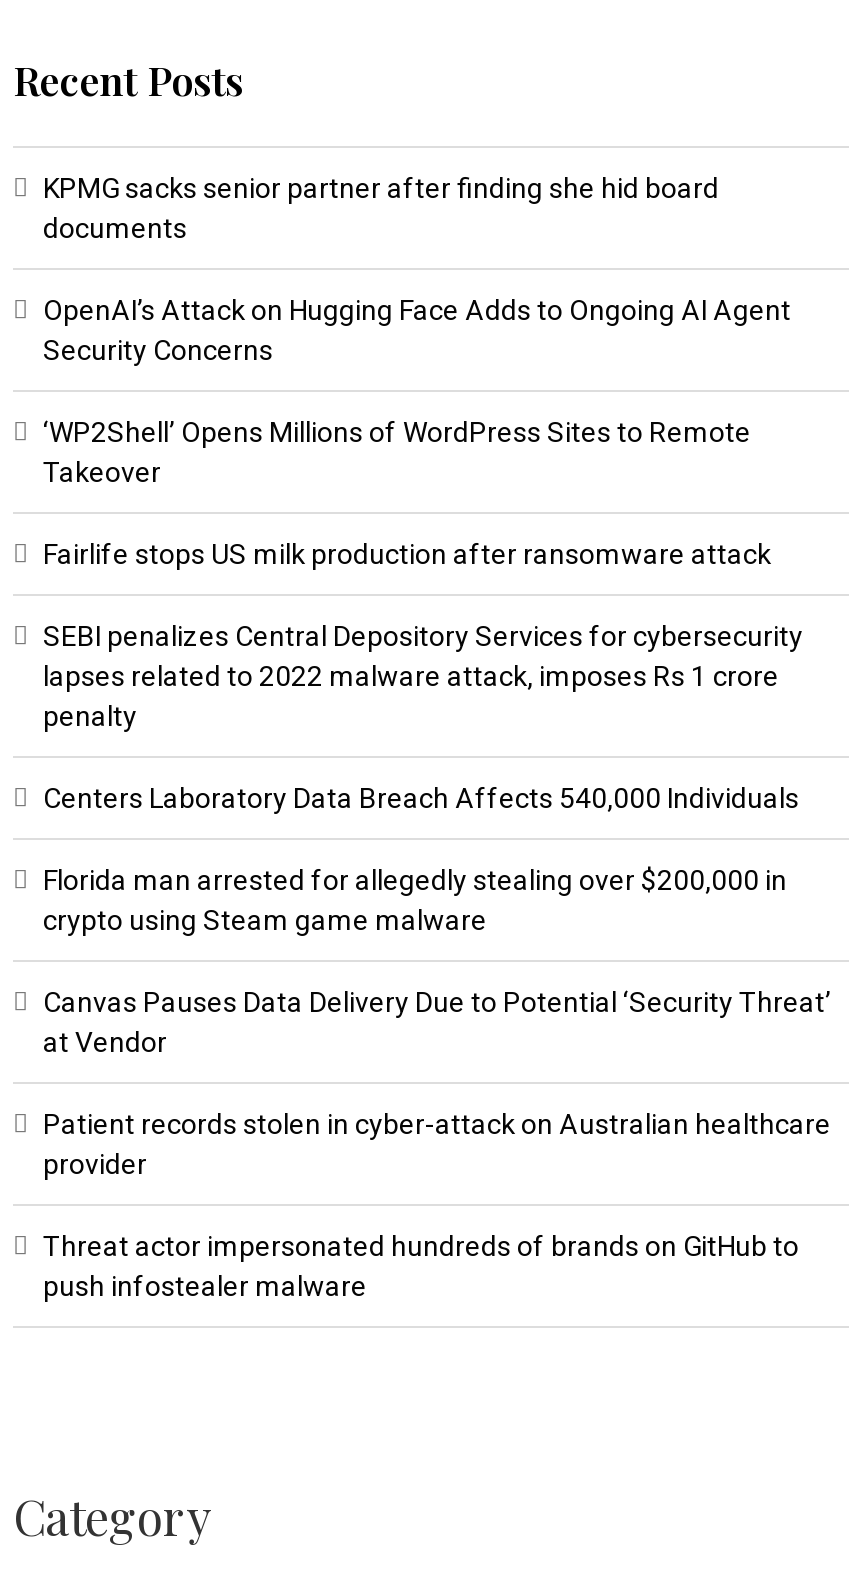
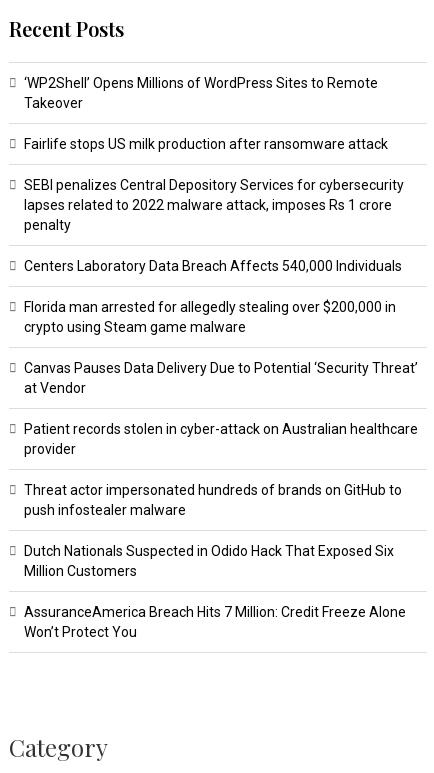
[43,172,791,366] KPMG sacks senior partner after finding she hid board | documents | OpenAI’s Attack on Hugging Face Adds to Ongoing AI Agent | Security Concerns -> none
moved [43,416,831,1302] -> [24,75,418,518]: ‘WP2Shell’ Opens Millions of WordPress Sites to Remote | Takeover | Fairlife stops US milk production after ransomware attack | ... | Threat actor impersonated hundreds of brands on GitHub to | push infostealer malware
none -> [24,543,406,640] Dutch Nationals Suspected in Odido Hack That Exposed Six | Million Customers | AssuranceAmerica Breach Hits 7 Million: Credit Freeze Alone | Won’t Protect You

